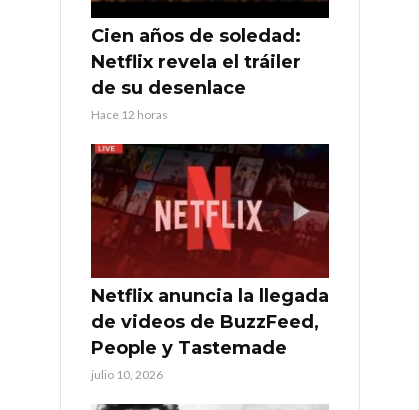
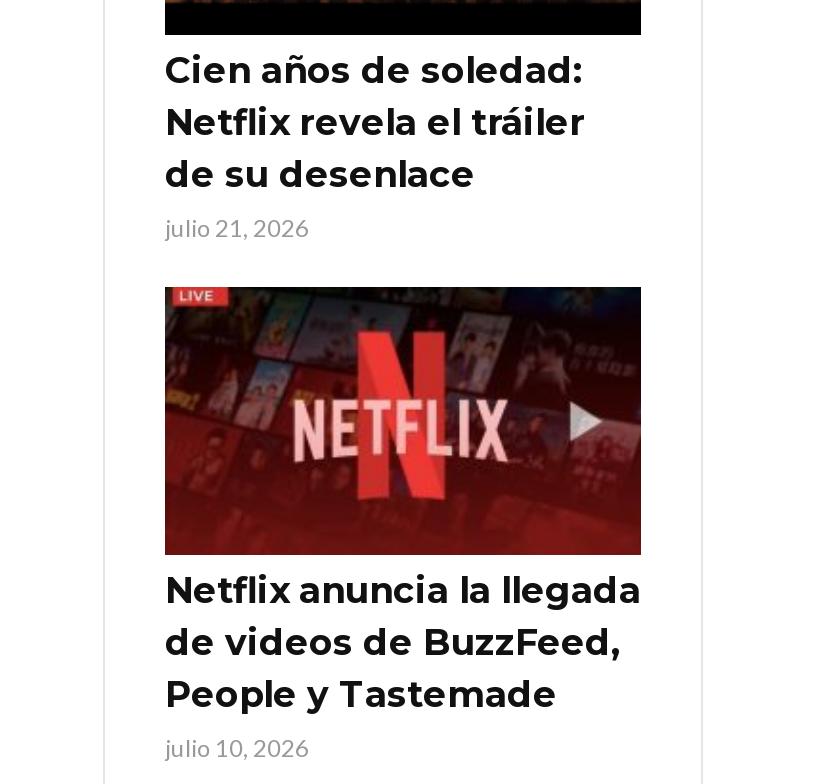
[91,107,168,122] Hace 12 horas -> [165,214,309,244] julio 21, 2026

